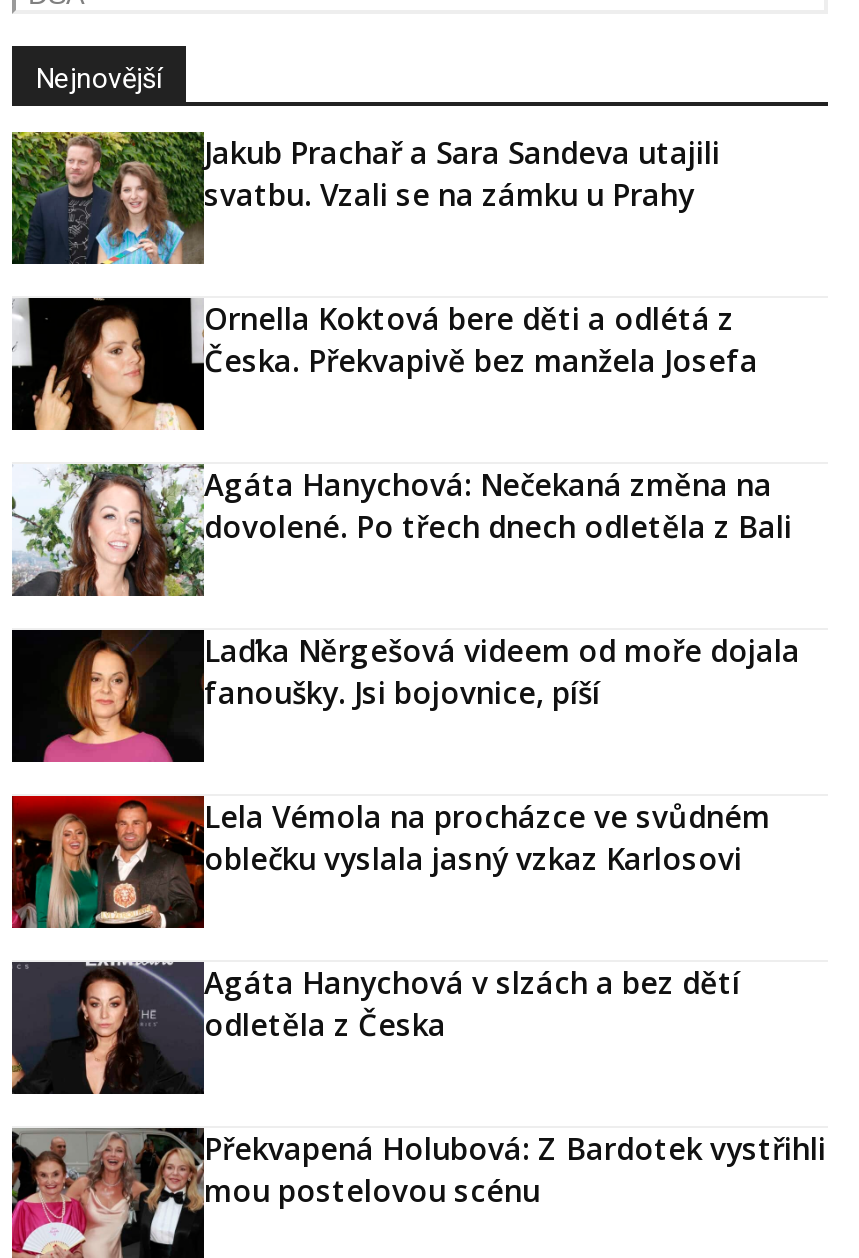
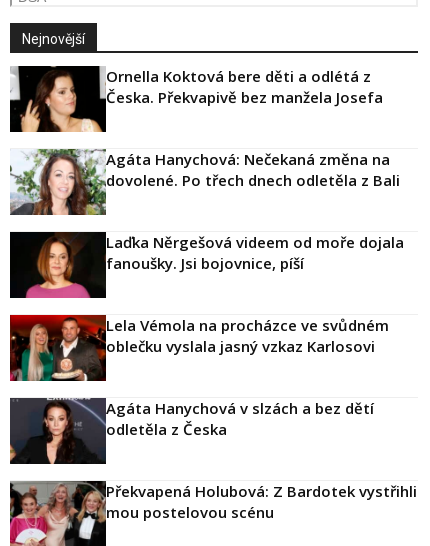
[10,130,720,266] [image] | Jakub Prachař a Sara Sandeva utajili | svatbu. Vzali se na zámku u Prahy -> none

